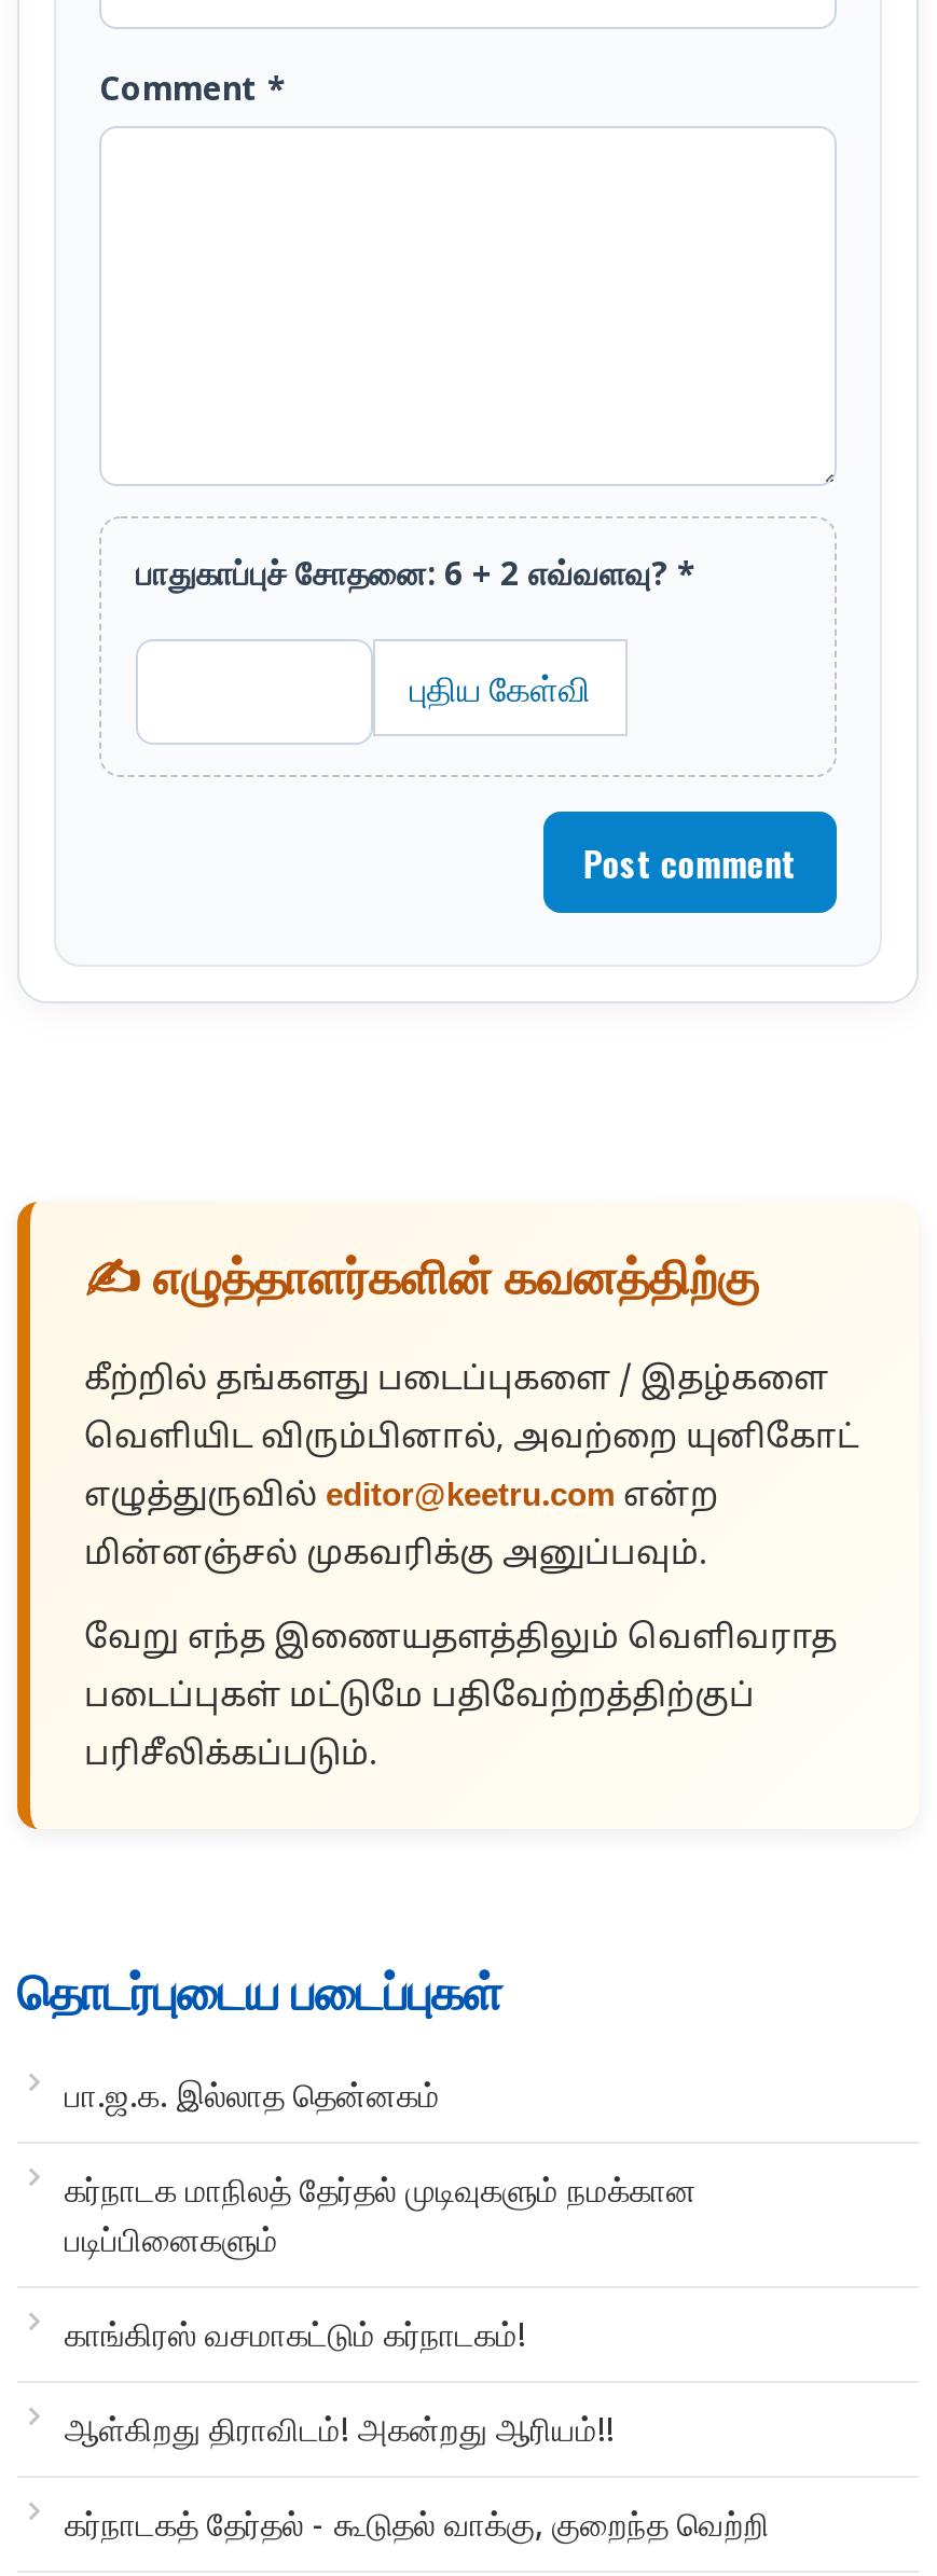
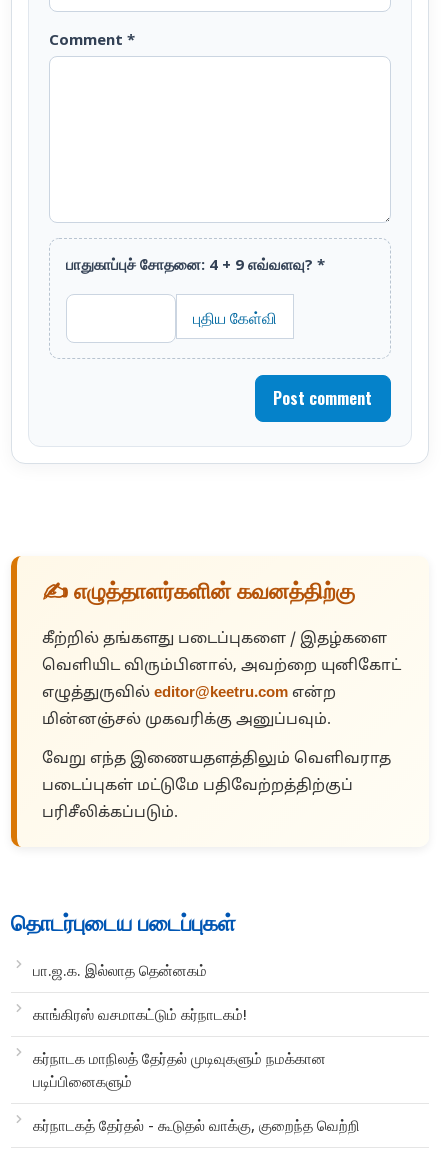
[136,552,694,595] பாதுகாப்புச் சோதனை: 6 + 2 எவ்வளவு? * -> [66,254,325,274] பாதுகாப்புச் சோதனை: 4 + 9 எவ்வளவு? *
moved [65,2169,697,2261] -> [33,1048,326,1091]: கர்நாடக மாநிலத் தேர்தல் முடிவுகளும் நமக்கான | படிப்பினைகளும்
moved [65,2313,526,2356] -> [33,1004,247,1024]: காங்கிரஸ் வசமாகட்டும் கர்நாடகம்!
[65,2408,615,2451] ஆள்கிறது திராவிடம்! அகன்றது ஆரியம்!! -> none

